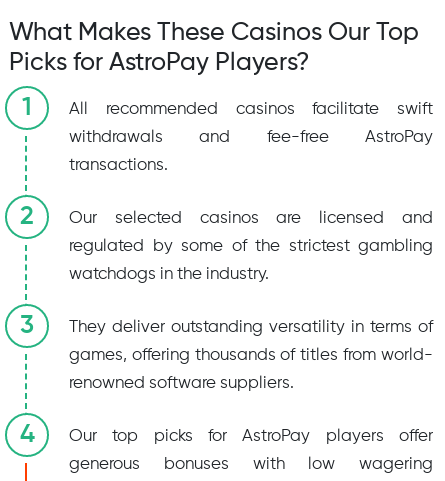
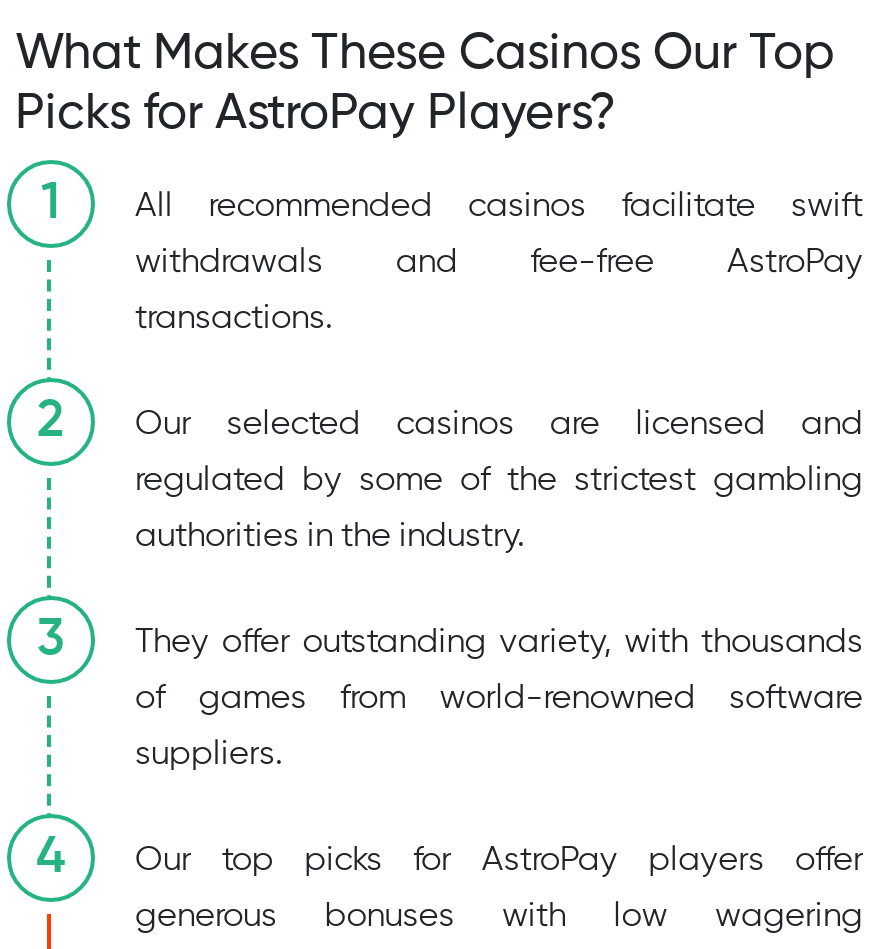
[69,266,269,283] watchdogs in the industry. -> [135,520,525,554] authorities in the industry.
[69,319,433,336] They deliver outstanding versatility in terms of -> [135,626,863,660] They offer outstanding variety, with thousands
[69,347,433,364] games, offering thousands of titles from world- -> [135,682,863,716] of games from world-renowned software
[69,375,294,392] renowned software suppliers. -> [135,738,283,772] suppliers.

